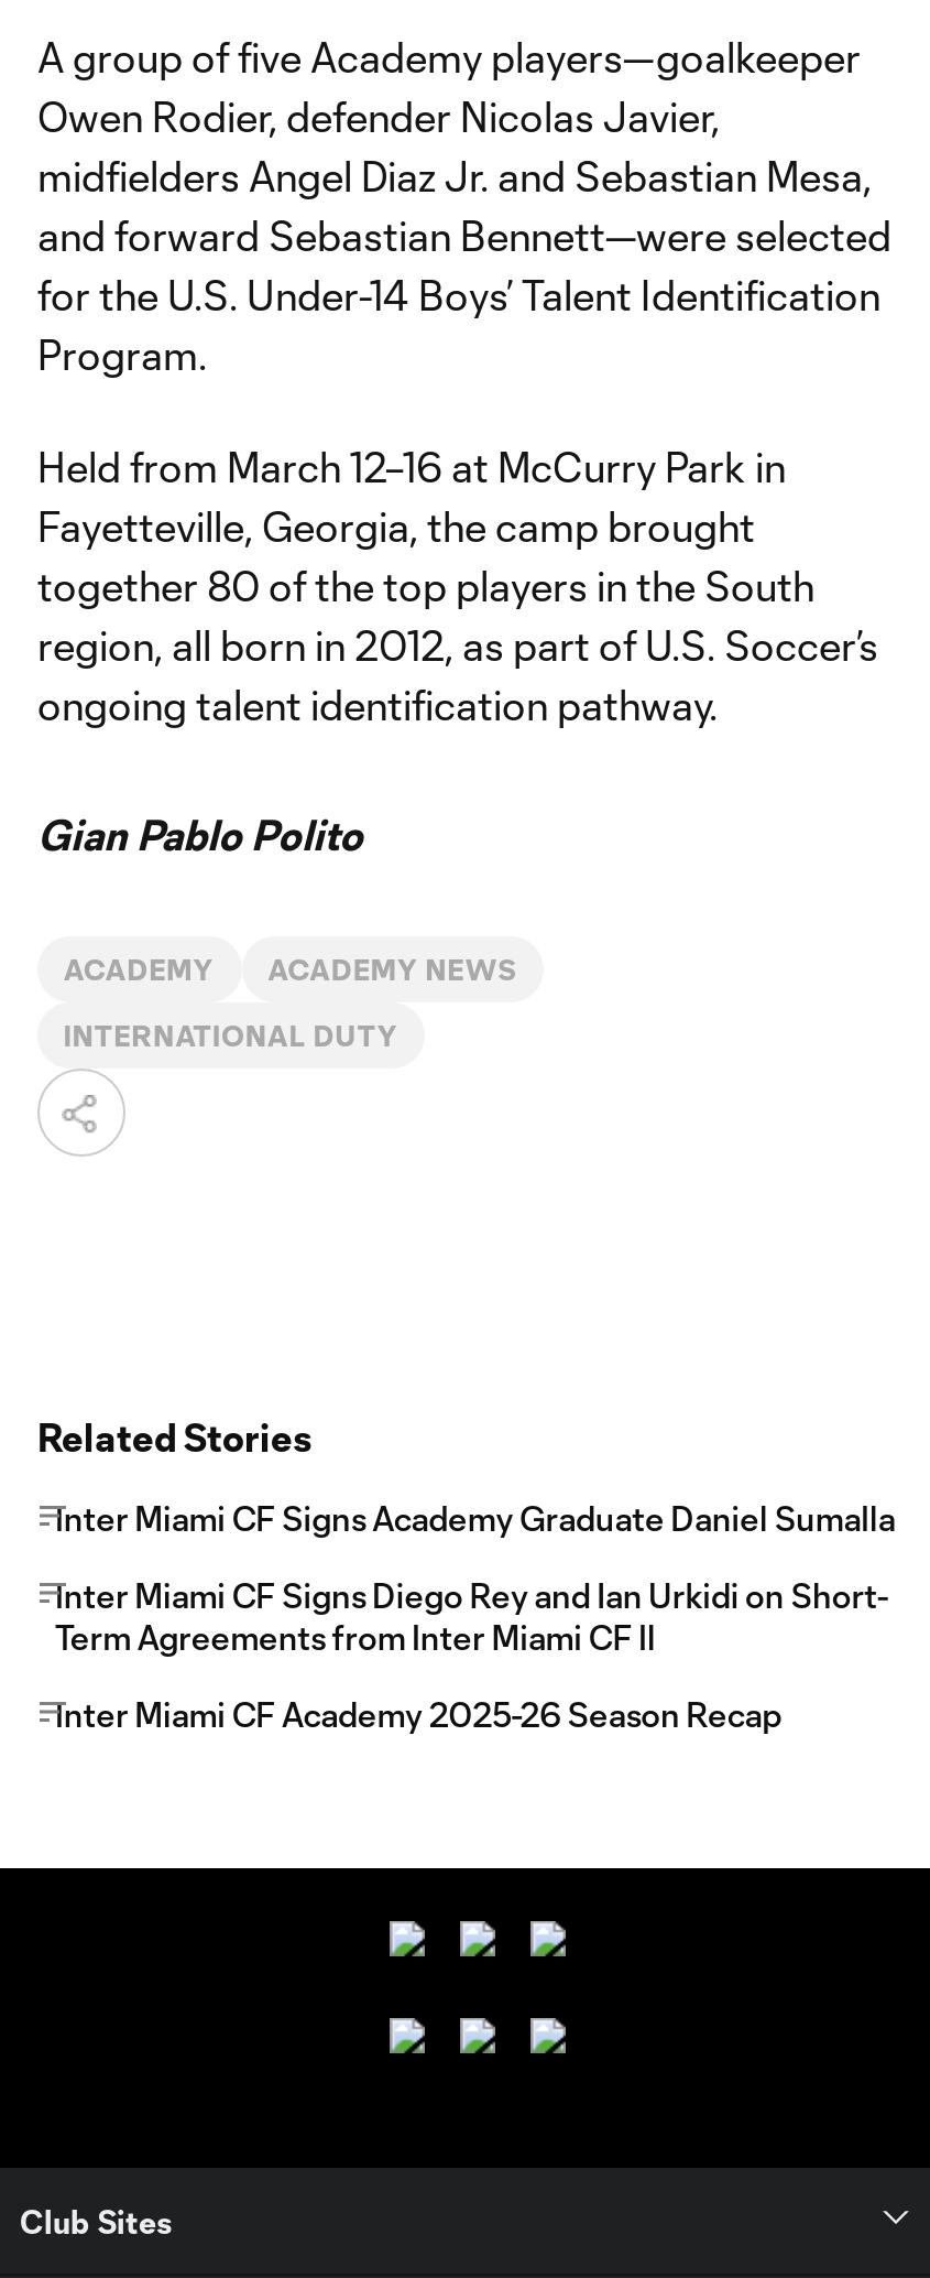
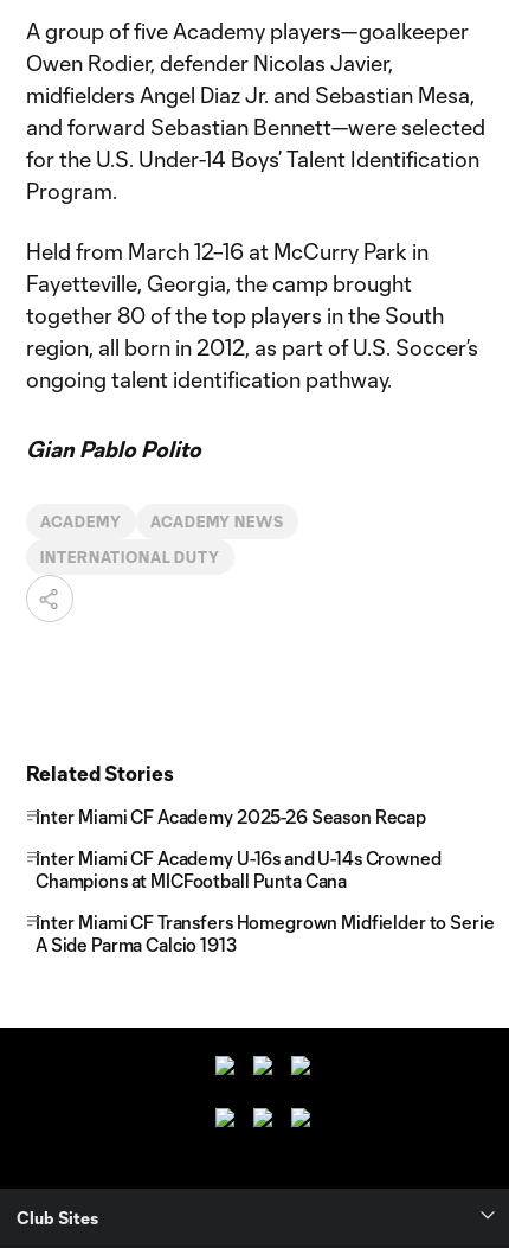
[55,1498,895,1657] Inter Miami CF Signs Academy Graduate Daniel Sumalla | Inter Miami CF Signs Diego Rey and Ian Urkidi on Short- | Term Agreements from Inter Miami CF II -> none
moved [55,1694,781,1734] -> [36,806,426,827]: Inter Miami CF Academy 2025-26 Season Recap
none -> [36,848,494,955] Inter Miami CF Academy U-16s and U-14s Crowned | Champions at MICFootball Punta Cana | Inter Miami CF Transfers Homegrown Midfielder to Serie | A Side Parma Calcio 1913

